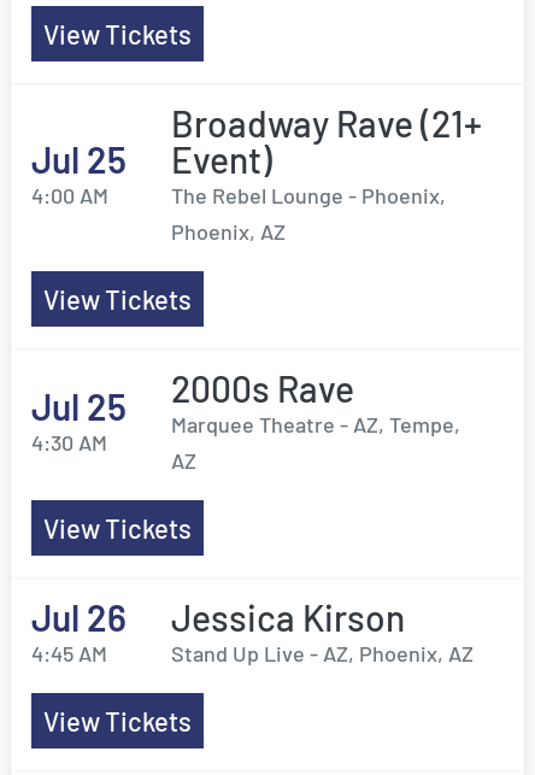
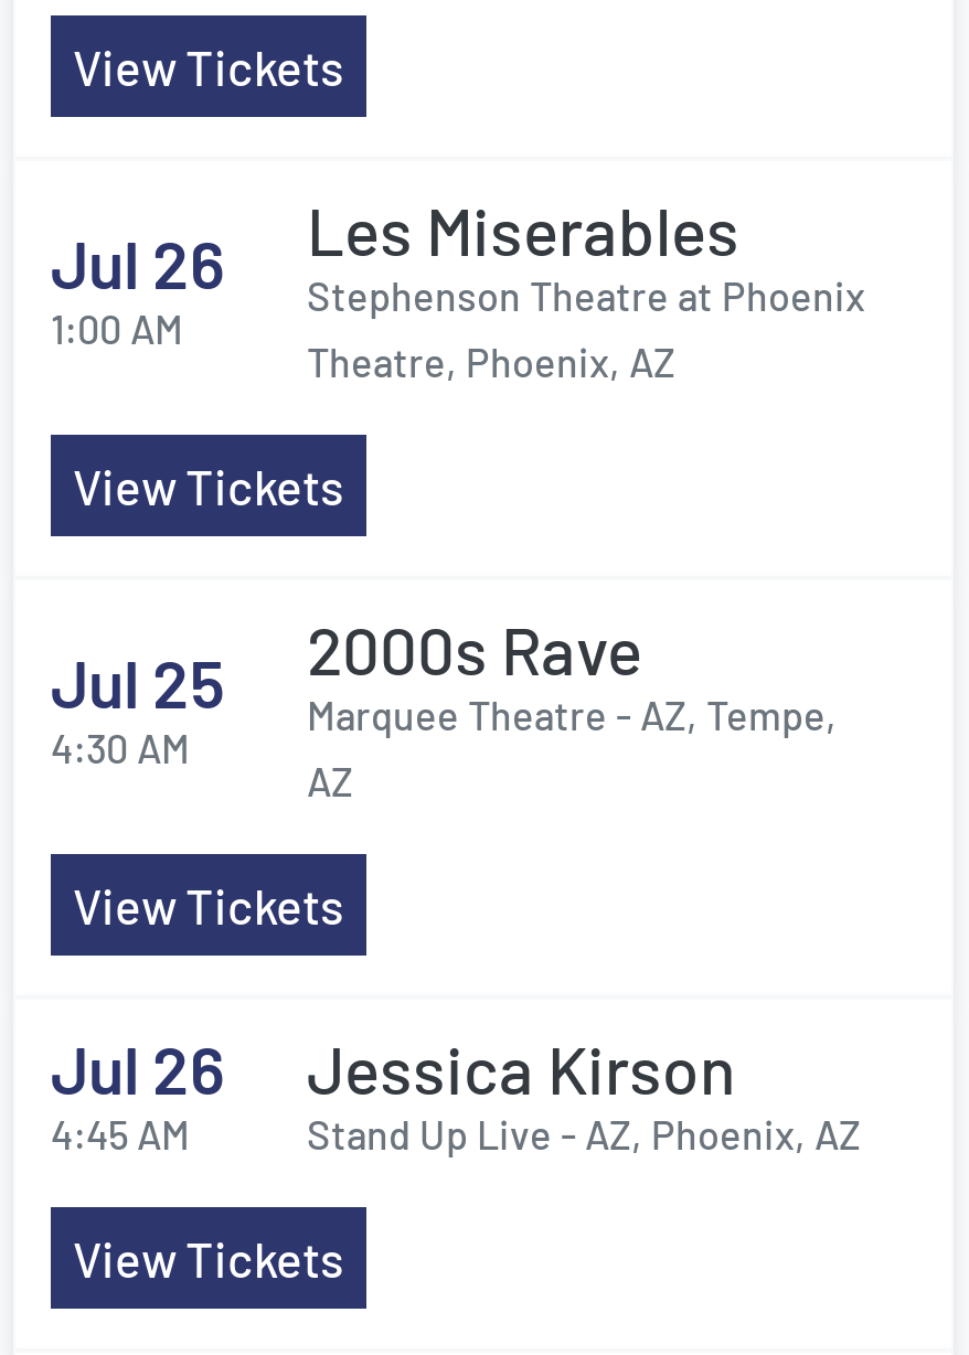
[171,101,482,245] Broadway Rave (21+ | Event) | The Rebel Lounge - Phoenix, | Phoenix, AZ -> [307,190,865,386] Les Miserables | Stephenson Theatre at Phoenix | Theatre, Phoenix, AZ
[31,137,127,209] Jul 25 | 4:00 AM -> [51,223,225,353] Jul 26 | 1:00 AM

